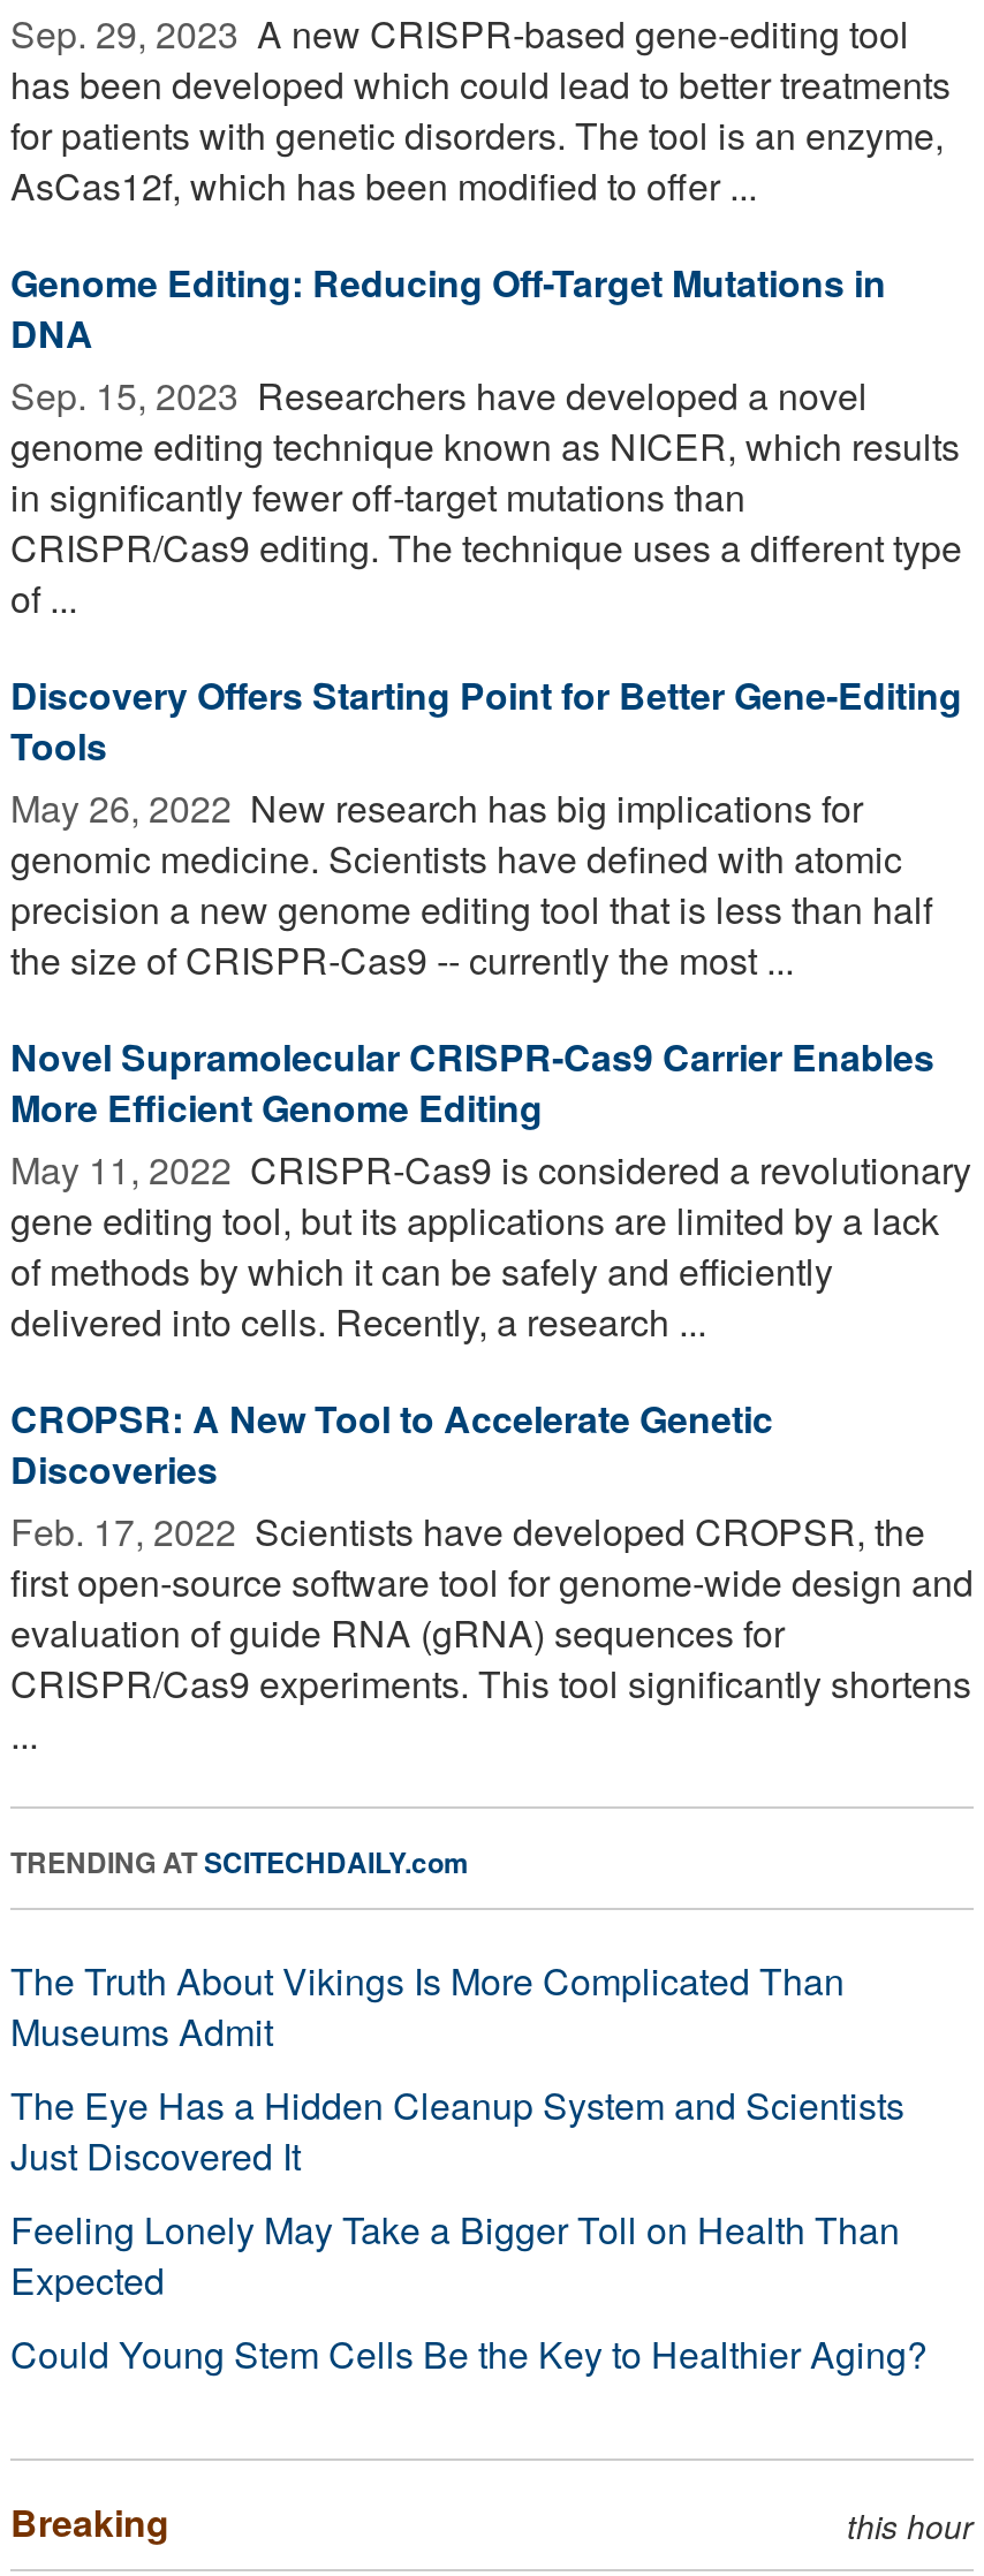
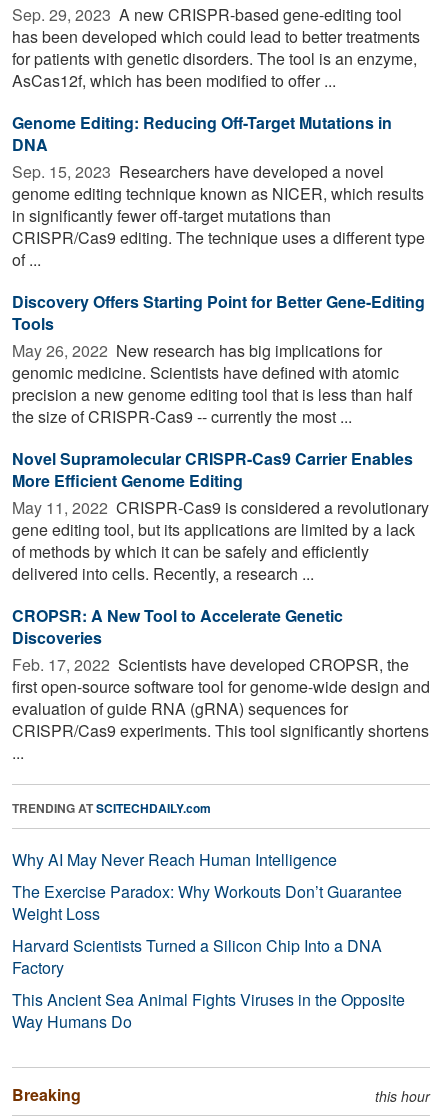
[10,1953,928,2380] The Truth About Vikings Is More Complicated Than | Museums Admit | The Eye Has a Hidden Cleanup System and Scientists | Just Discovered It | Feeling Lonely May Take a Bigger Toll on Health Than | Expected | Could Young Stem Cells Be the Key to Healthier Aging? -> [12,848,405,1033] Why AI May Never Reach Human Intelligence | The Exercise Paradox: Why Workouts Don’t Guarantee | Weight Loss | Harvard Scientists Turned a Silicon Chip Into a DNA | Factory | This Ancient Sea Animal Fights Viruses in the Opposite | Way Humans Do

